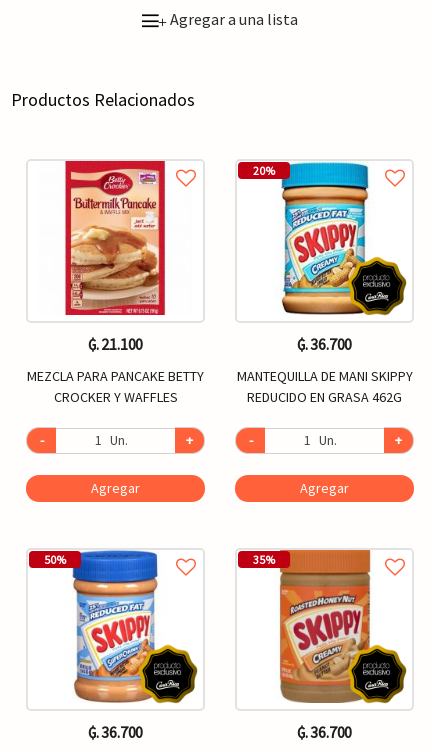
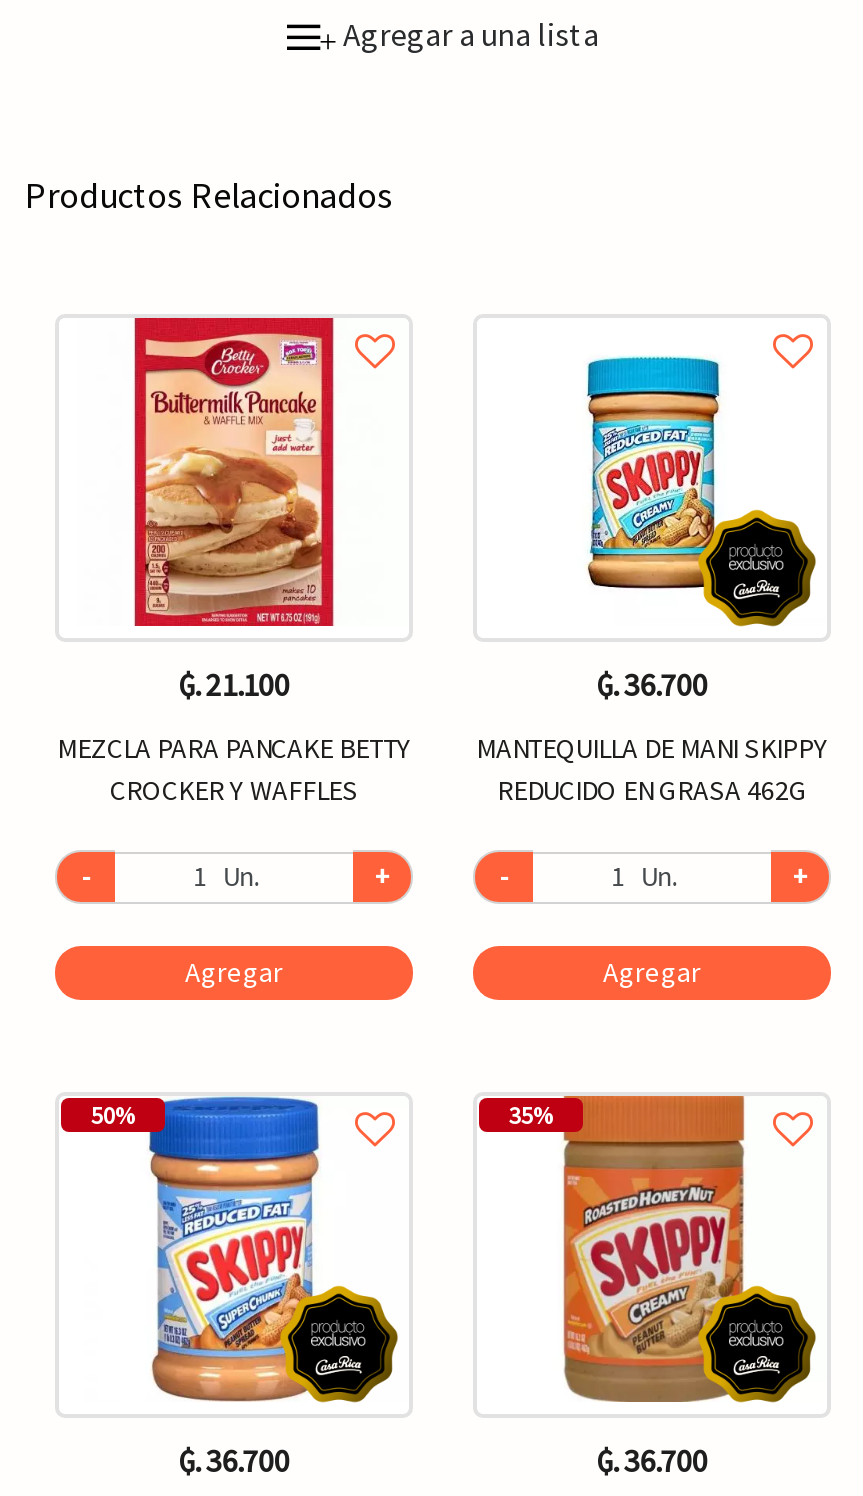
[253,163,275,178] 20% -> none
[280,161,370,316] [image] -> [567,320,741,626] [image]

